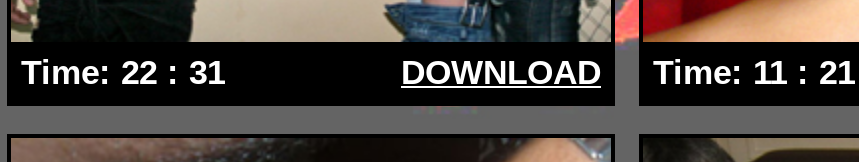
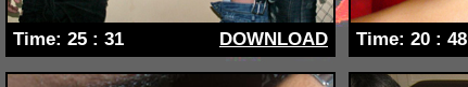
[21,52,225,92] Time: 22 : 31 -> [13,28,124,49] Time: 25 : 31
[401,52,855,92] DOWNLOAD Time: 11 : 21 -> [219,28,467,49] DOWNLOAD Time: 20 : 48

